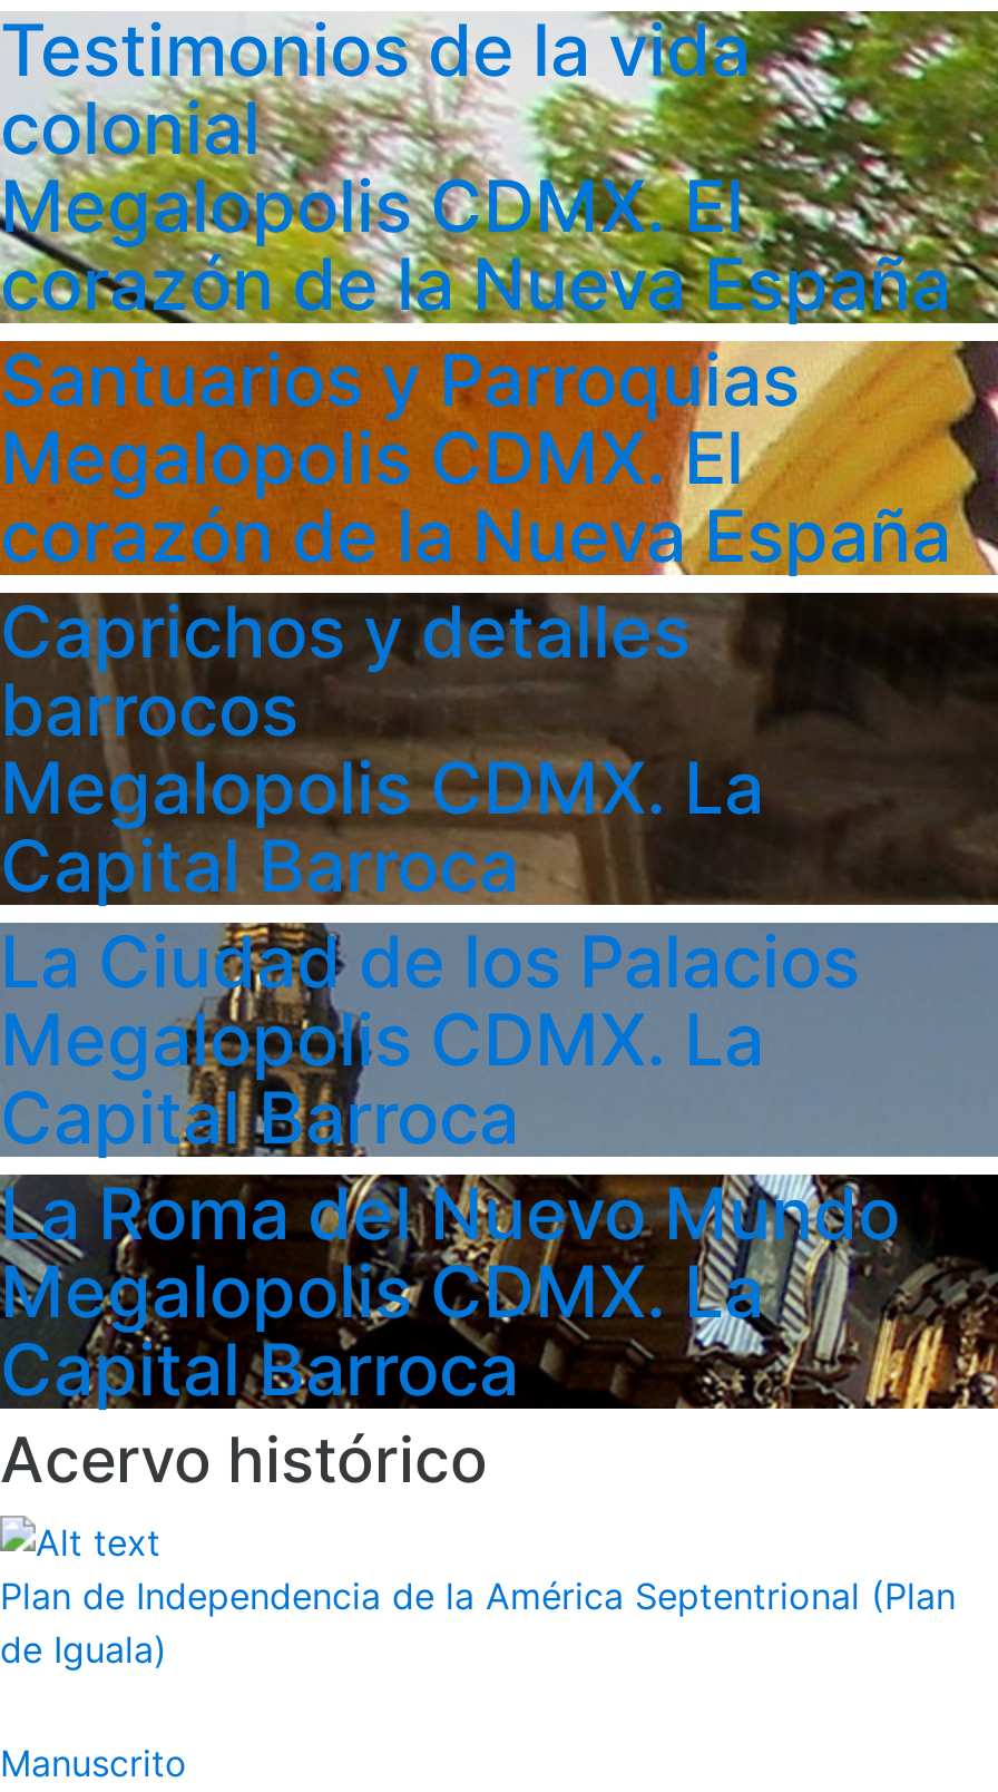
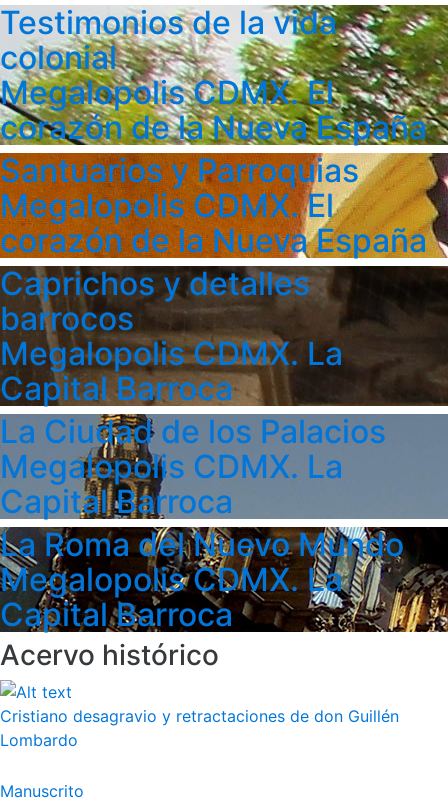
[0,1573,956,1671] Plan de Independencia de la América Septentrional (Plan | de Iguala) -> [0,706,399,750] Cristiano desagravio y retractaciones de don Guillén | Lombardo

